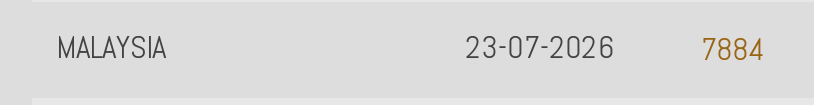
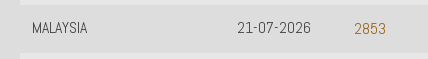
[465,29,613,69] 23-07-2026 -> [237,18,311,38] 21-07-2026
[701,30,765,70] 7884 -> [354,19,386,39] 2853

